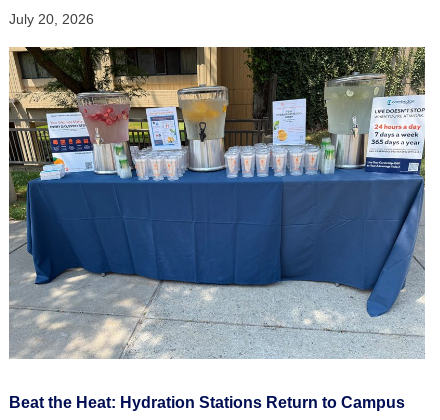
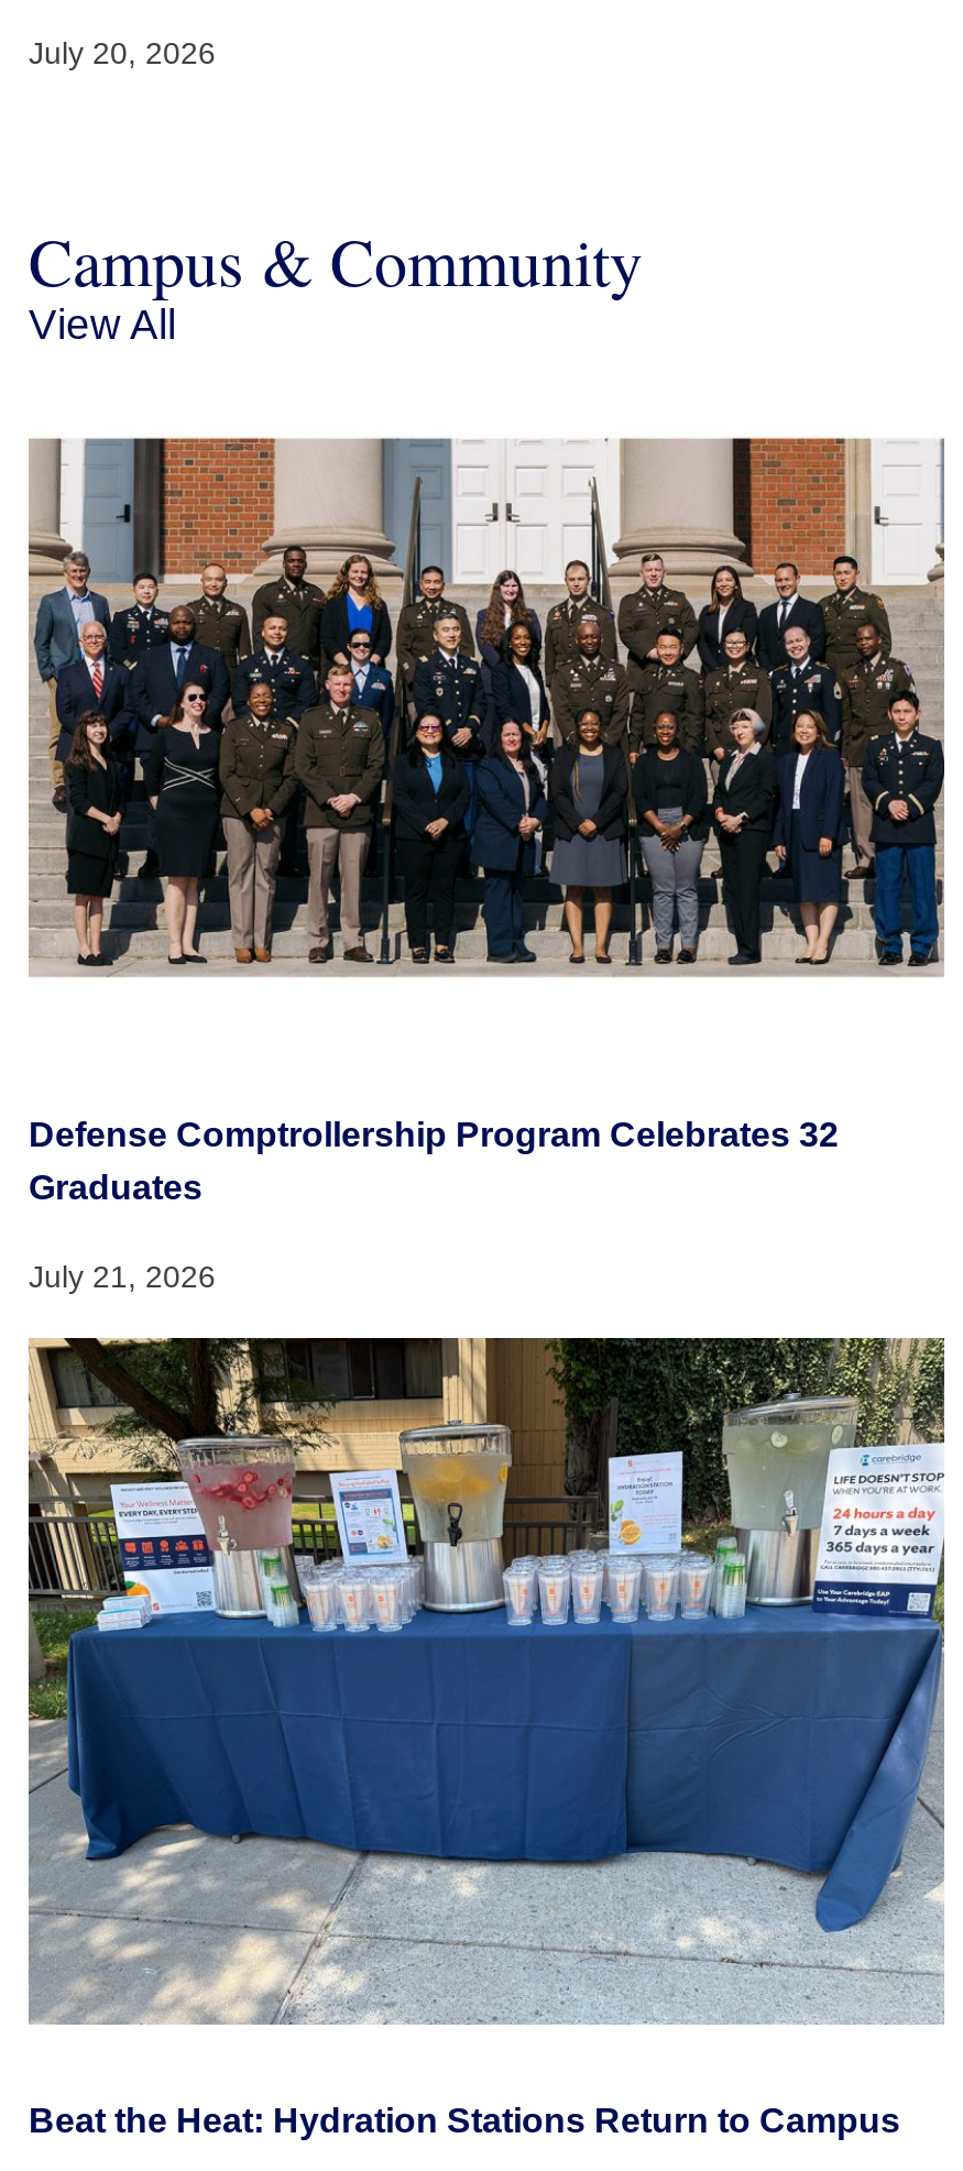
none -> [26,436,946,979] [image]
none -> [29,216,643,348] Campus & Community | View All
none -> [29,1116,839,1294] Defense Comptrollership Program Celebrates 32 | Graduates | July 21, 2026

